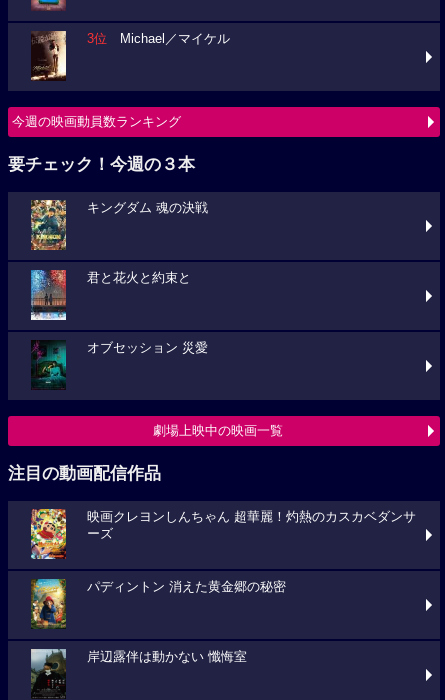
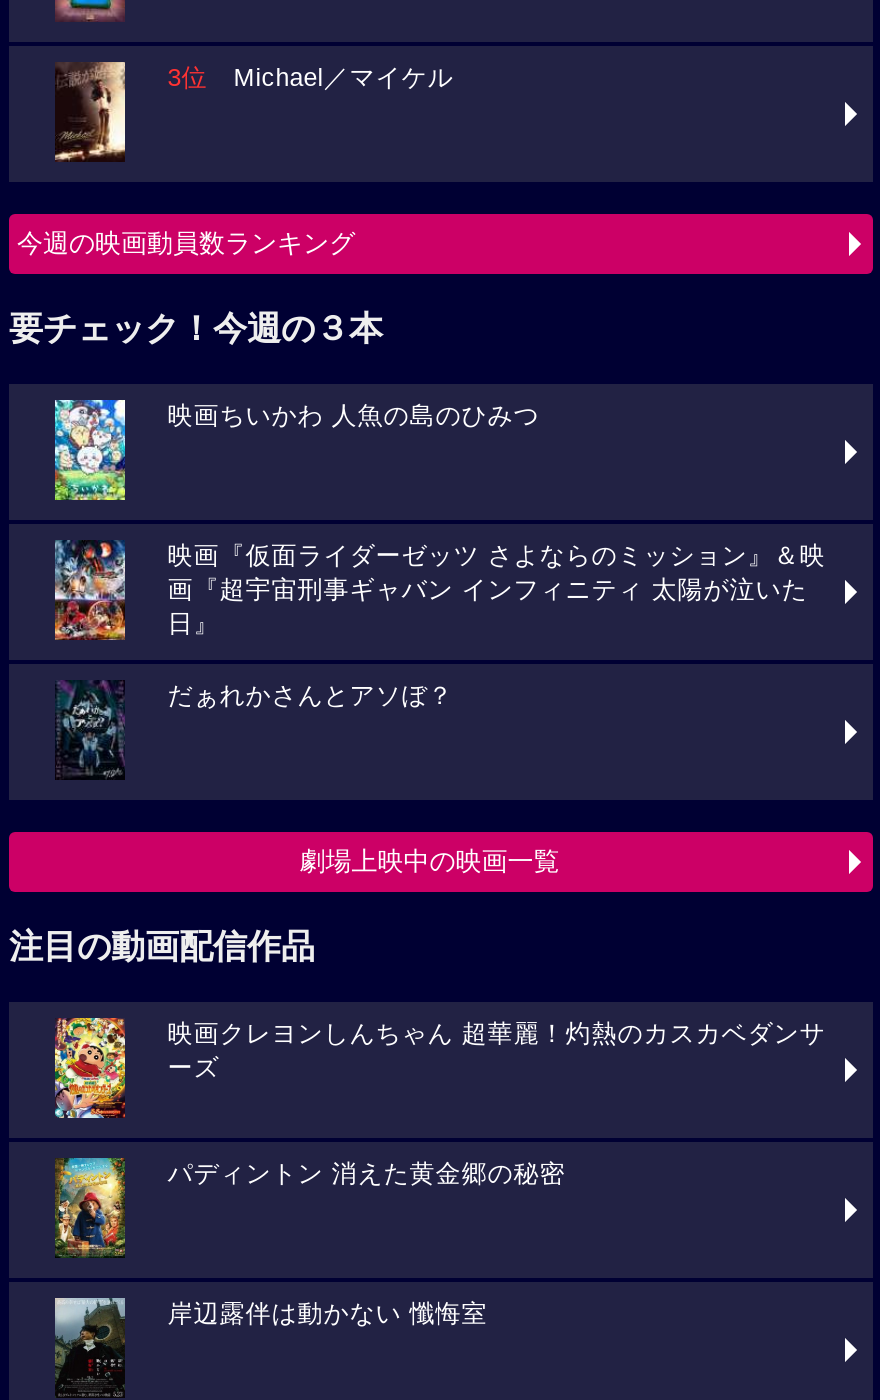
[30,199,208,251] [image] | キングダム 魂の決戦 -> [53,398,540,502] [image] | 映画ちいかわ 人魚の島のひみつ
[30,269,191,321] [image] | 君と花火と約束と -> [53,540,826,640] [image] | 映画『仮面ライダーゼッツ さよならのミッション』＆映 | 画『超宇宙刑事ギャバン インフィニティ 太陽が泣いた | 日』
[31,340,208,387] [image] | オブセッション 災愛 -> [57,680,454,776] [image] | だぁれかさんとアソぼ？

